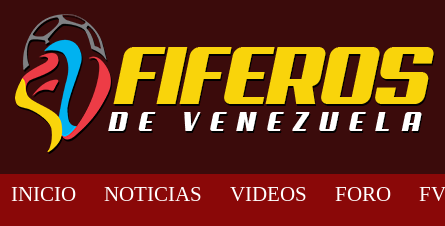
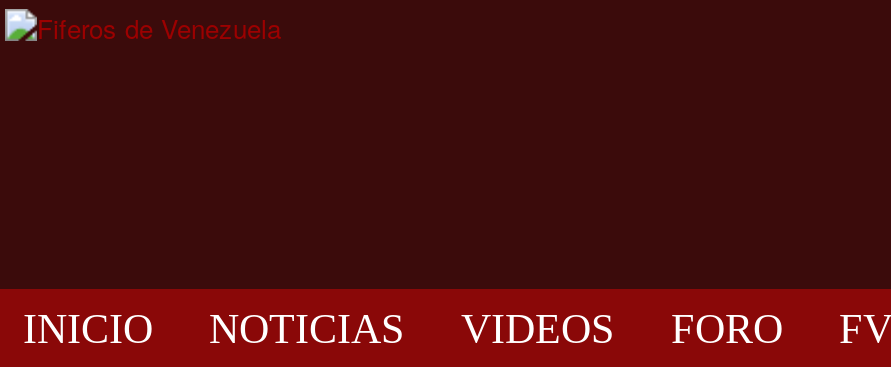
[14,14,435,153] [image] -> none

